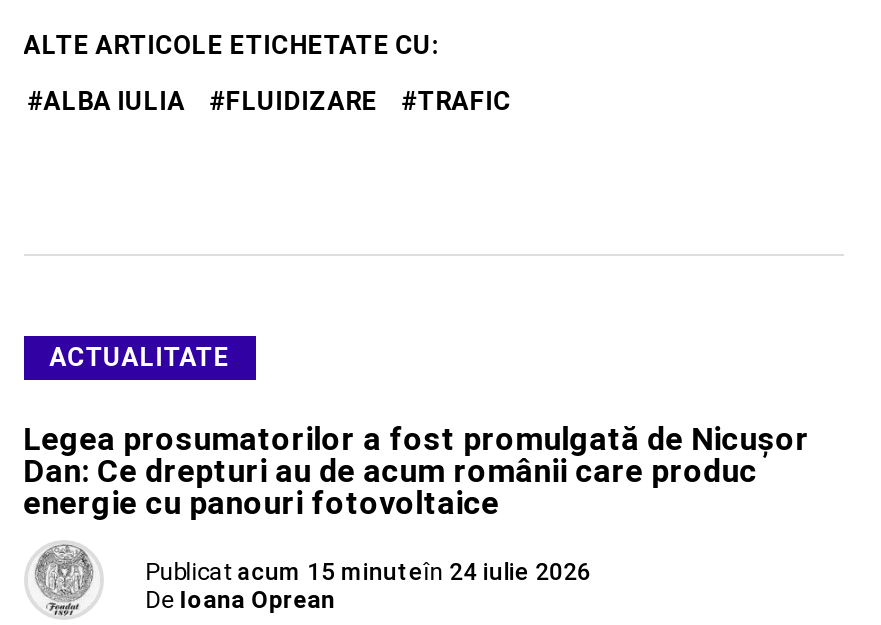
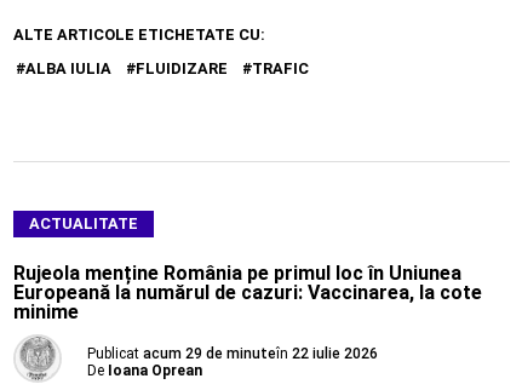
[23,420,809,522] Legea prosumatorilor a fost promulgată de Nicușor | Dan: Ce drepturi au de acum românii care produc | energie cu panouri fotovoltaice -> [13,261,482,323] Rujeola menține România pe primul loc în Uniunea | Europeană la numărul de cazuri: Vaccinarea, la cote | minime
[145,558,591,586] Publicat acum 15 minuteîn 24 iulie 2026 -> [87,345,378,362] Publicat acum 29 de minuteîn 22 iulie 2026

